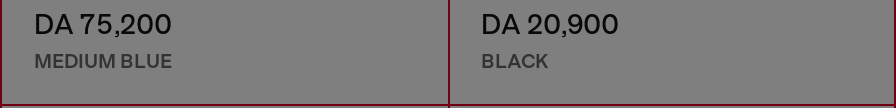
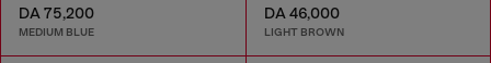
[481,8,619,73] DA 20,900 | BLACK -> [264,4,344,40] DA 46,000 | LIGHT BROWN

